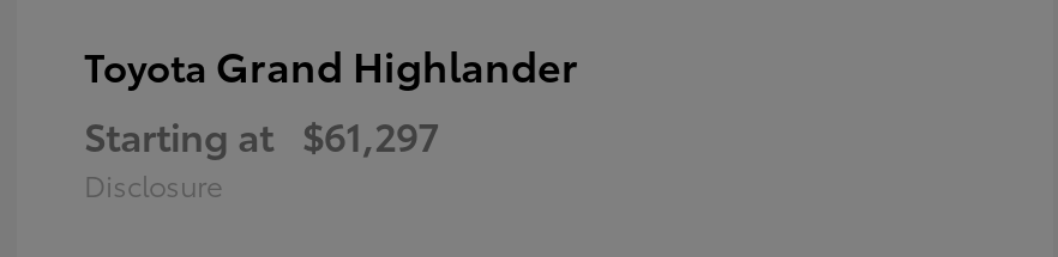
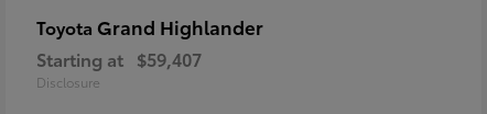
[84,107,439,162] Starting at $61,297 -> [36,46,202,71] Starting at $59,407

